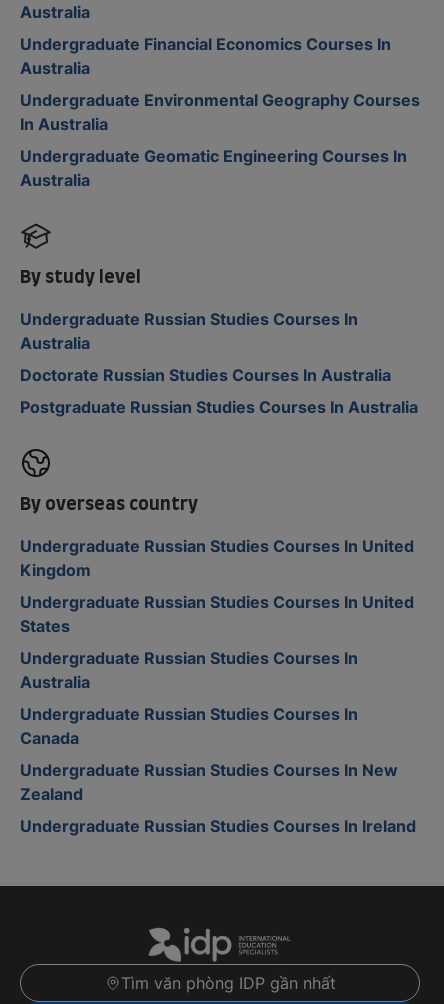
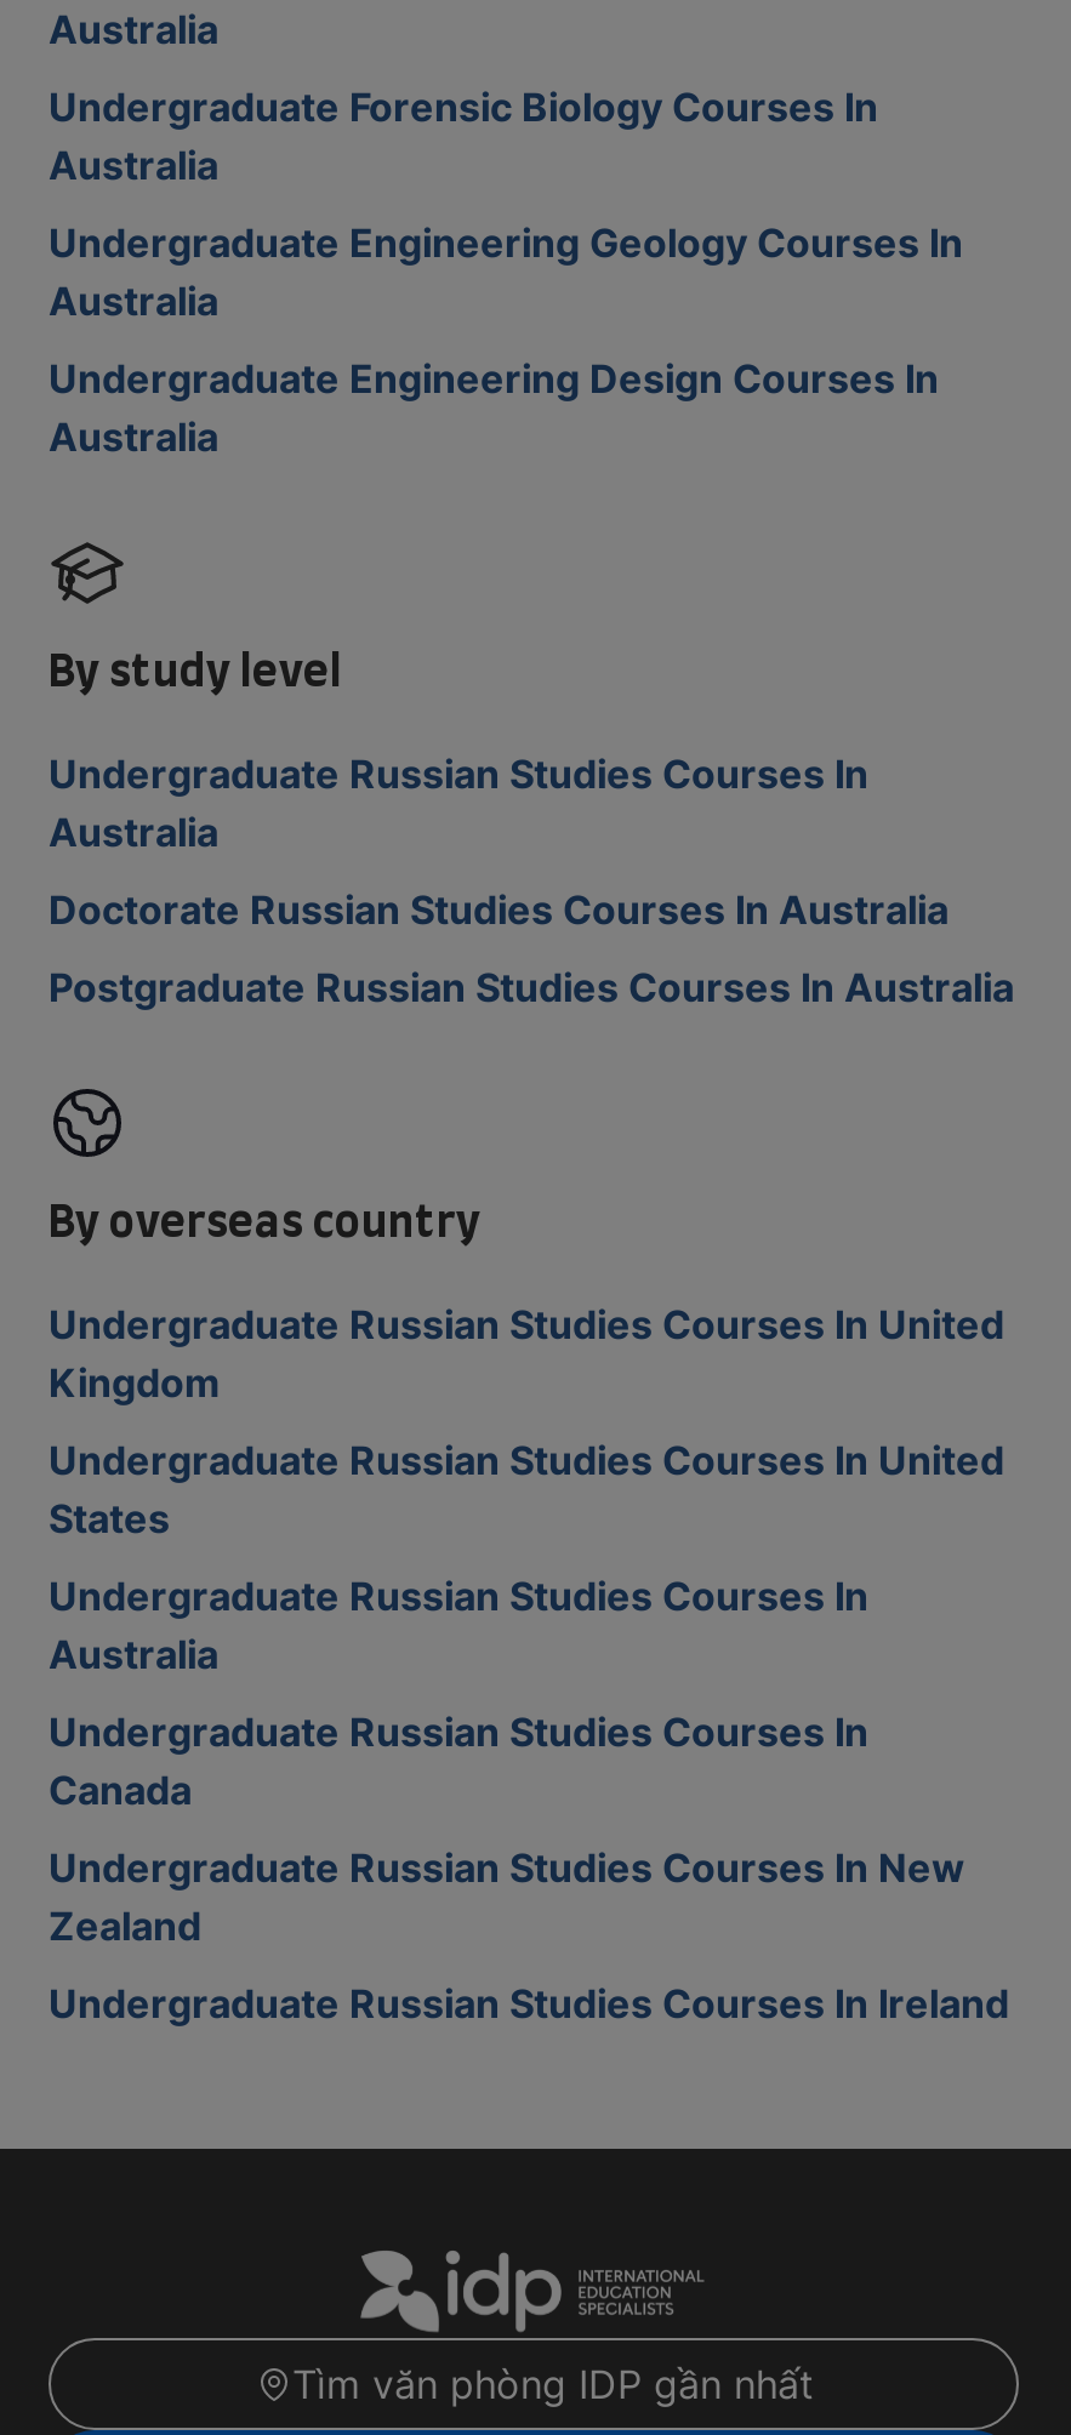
[20,34,391,54] Undergraduate Financial Economics Courses In -> [49,82,878,131] Undergraduate Forensic Biology Courses In
[20,90,420,134] Undergraduate Environmental Geography Courses | In Australia -> [49,218,963,325] Undergraduate Engineering Geology Courses In | Australia
[20,146,407,166] Undergraduate Geomatic Engineering Courses In -> [49,354,939,403] Undergraduate Engineering Design Courses In

